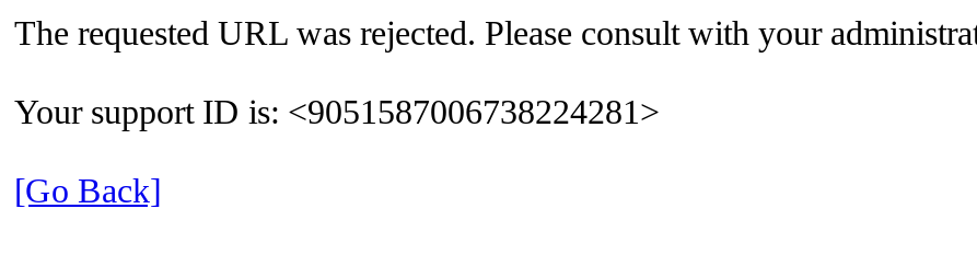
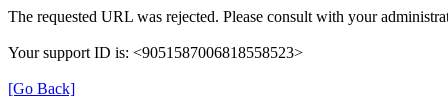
[14,93,660,130] Your support ID is: <9051587006738224281> -> [8,44,303,61] Your support ID is: <9051587006818558523>

